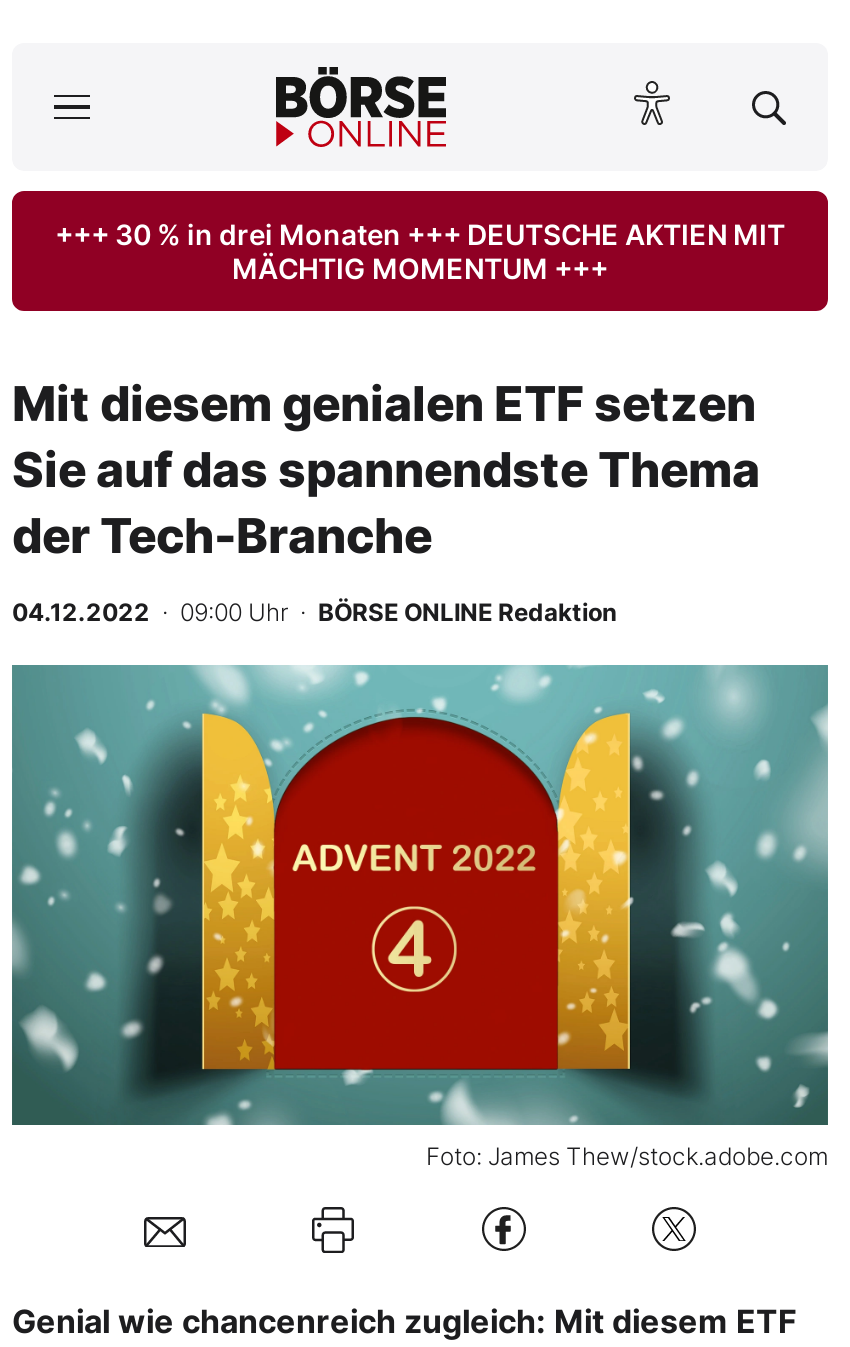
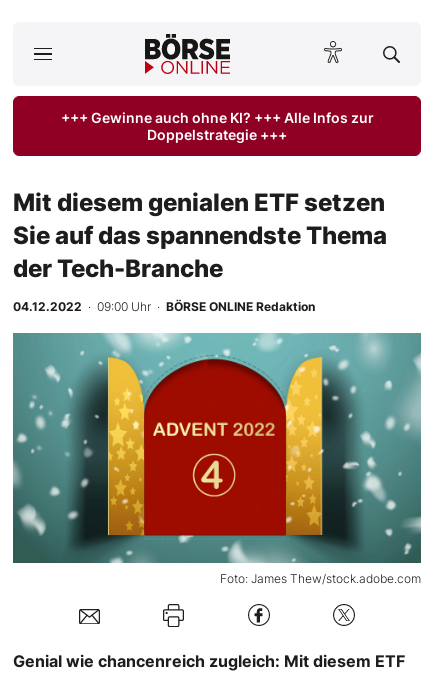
[55,217,785,285] +++ 30 % in drei Monaten +++ DEUTSCHE AKTIEN MIT | MÄCHTIG MOMENTUM +++ -> [60,109,373,143] +++ Gewinne auch ohne KI? +++ Alle Infos zur | Doppelstrategie +++

